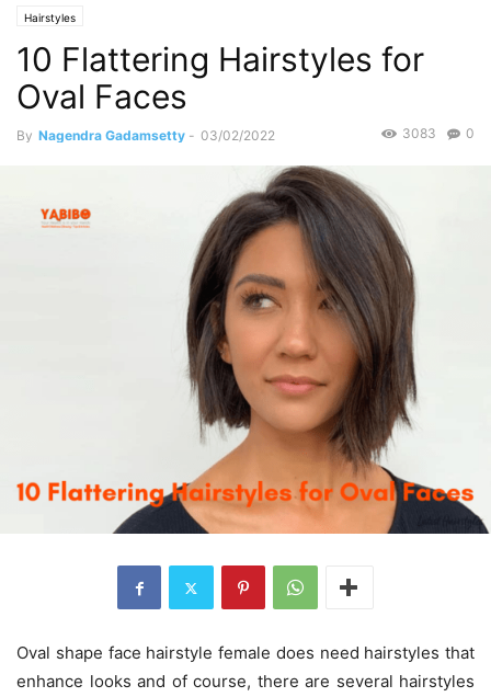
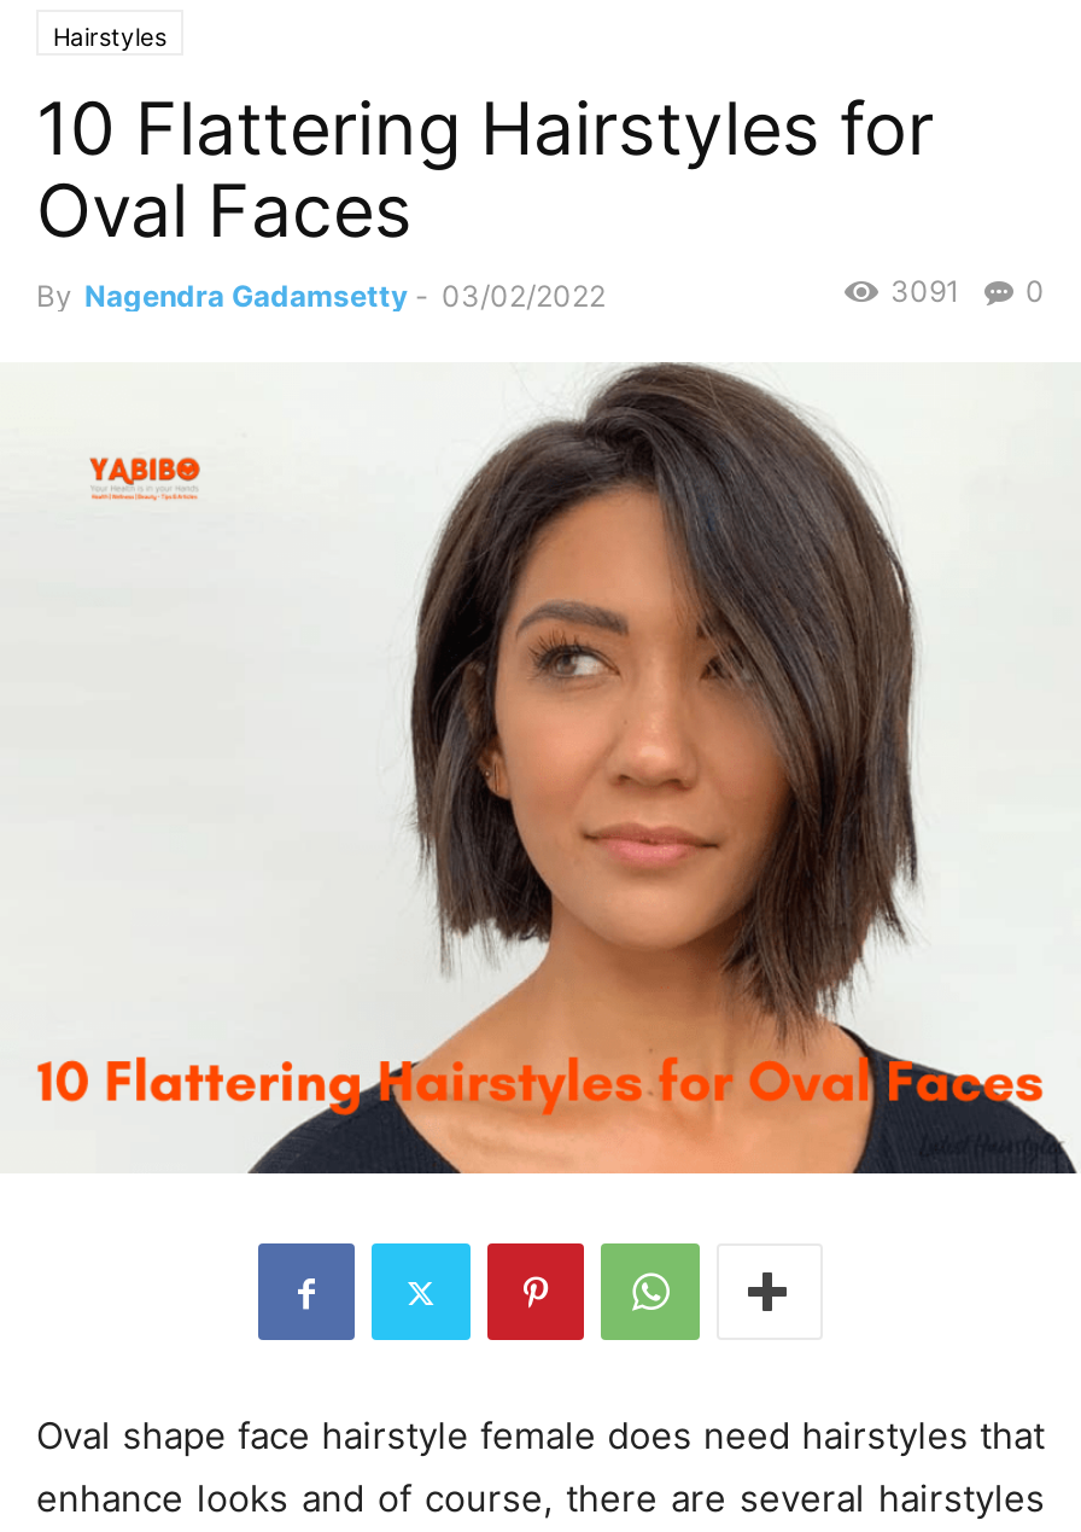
[402,125,475,141] 3083 0 -> [890,273,1045,309] 3091 0

